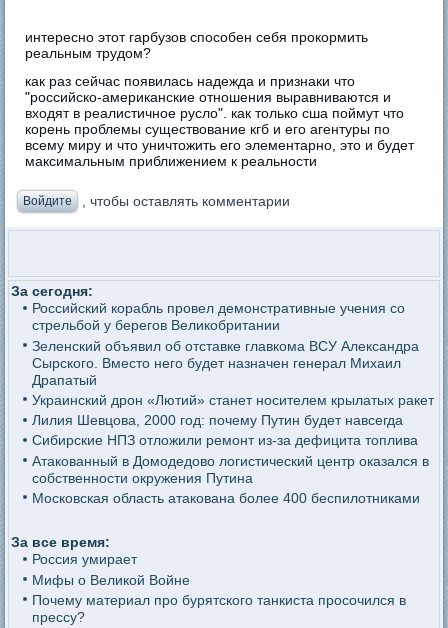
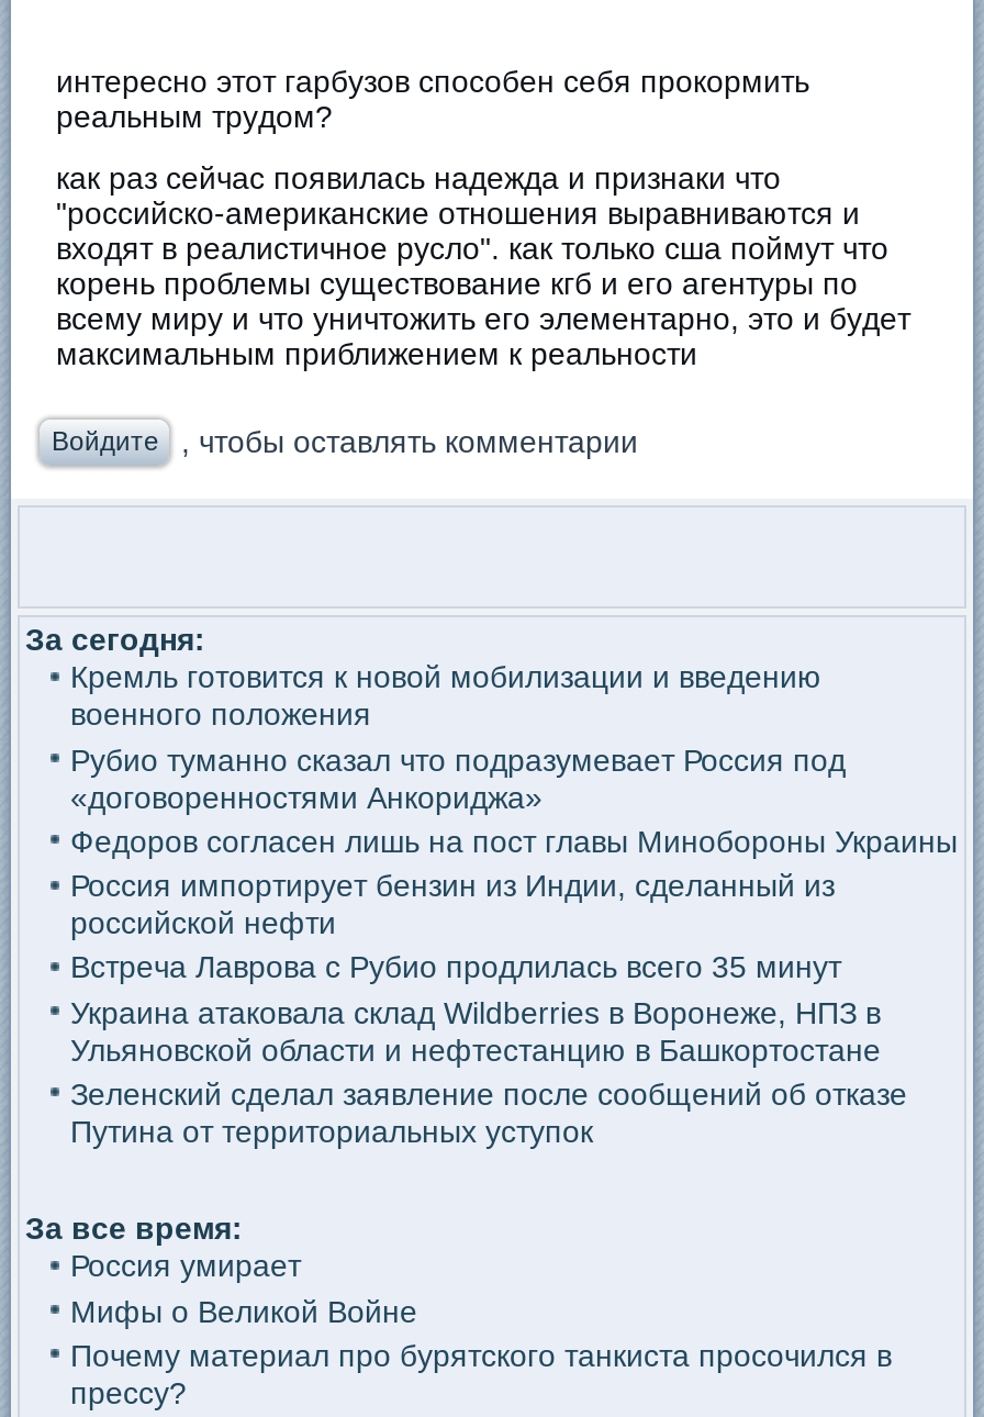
[32,300,434,506] Российский корабль провел демонстративные учения со | стрельбой у берегов Великобритании | Зеленский объявил об отставке главкома ВСУ Александра | Сырского. Вместо него будет назначен генерал Михаил | Драпатый | Украинский дрон «Лютий» станет носителем крылатых ракет | Лилия Шевцова, 2000 год: почему Путин будет навсегда | Сибирские НПЗ отложили ремонт из-за дефицита топлива | Атакованный в Домодедово логистический центр оказался в | собственности окружения Путина | Московская область атакована более 400 беспилотниками -> [70,660,958,1149] Кремль готовится к новой мобилизации и введению | военного положения | Рубио туманно сказал что подразумевает Россия под | «договоренностями Анкориджа» | Федоров согласен лишь на пост главы Минобороны Украины | Россия импортирует бензин из Индии, сделанный из | российской нефти | Встреча Лаврова с Рубио продлилась всего 35 минут | Украина атаковала склад Wildberries в Воронеже, НПЗ в | Ульяновской области и нефтестанцию в Башкортостане | Зеленский сделал заявление после сообщений об отказе | Путина от территориальных уступок

